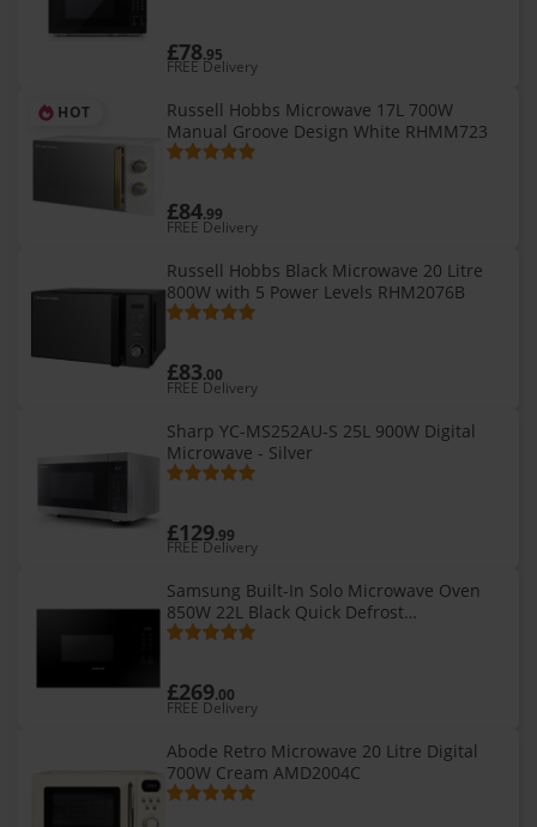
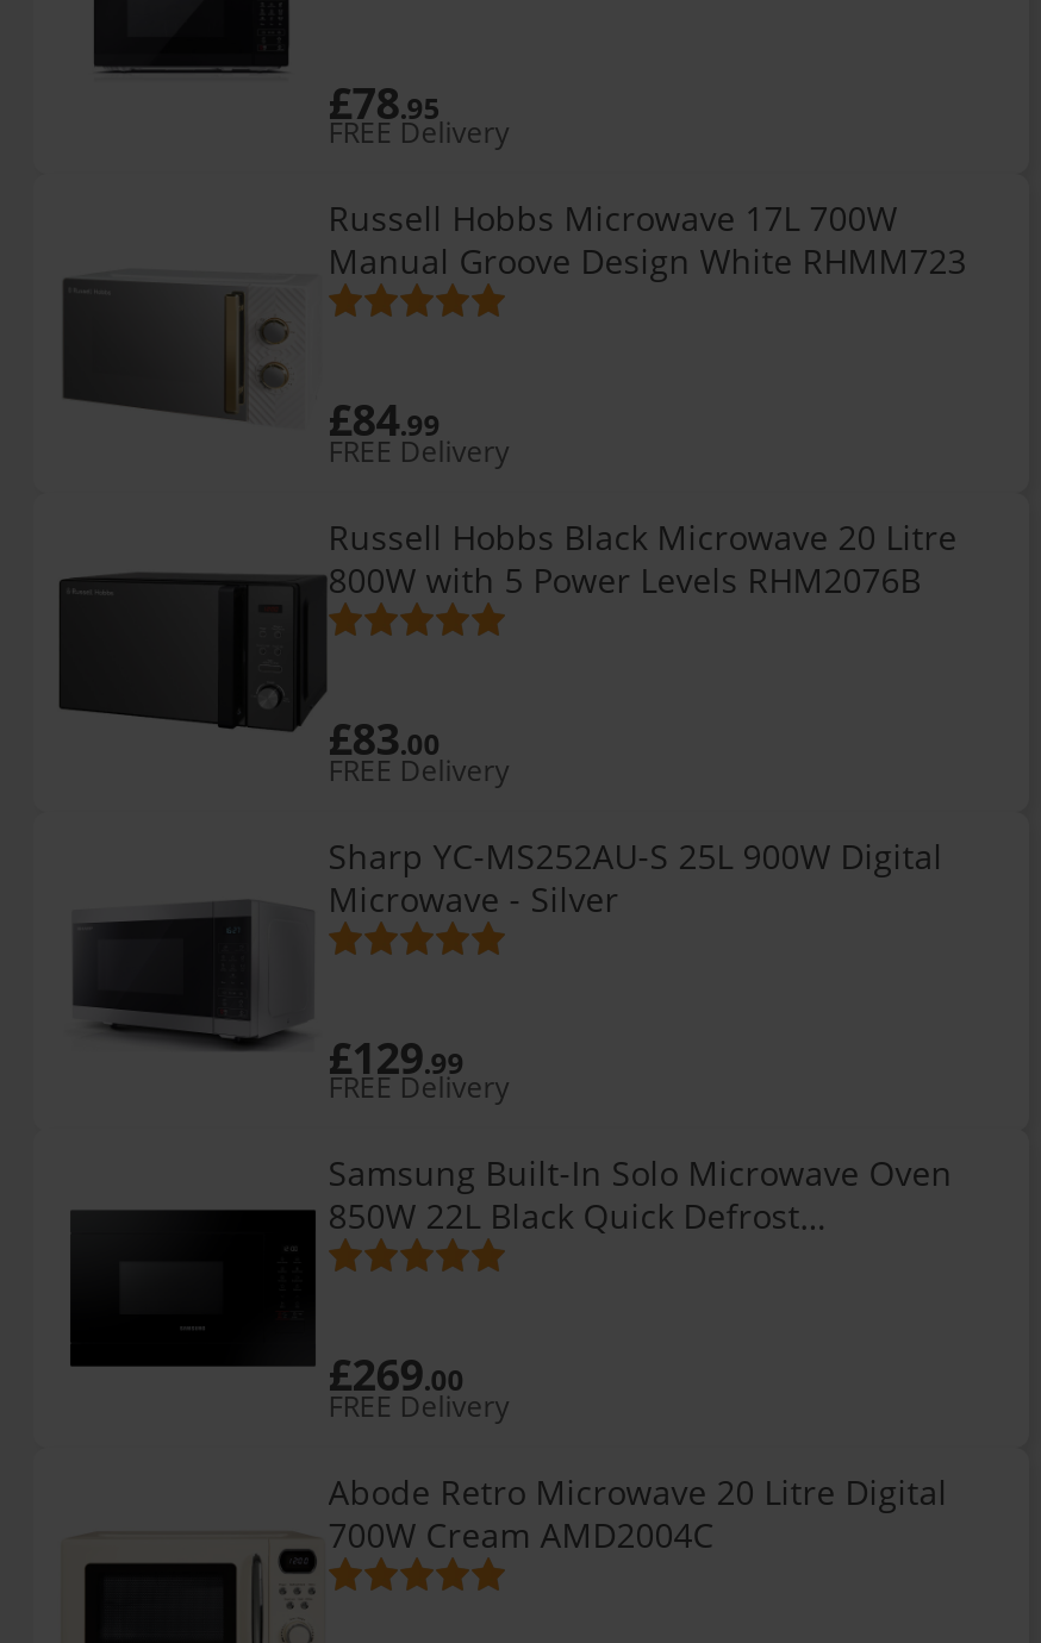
[58,102,91,123] HOT -> none

